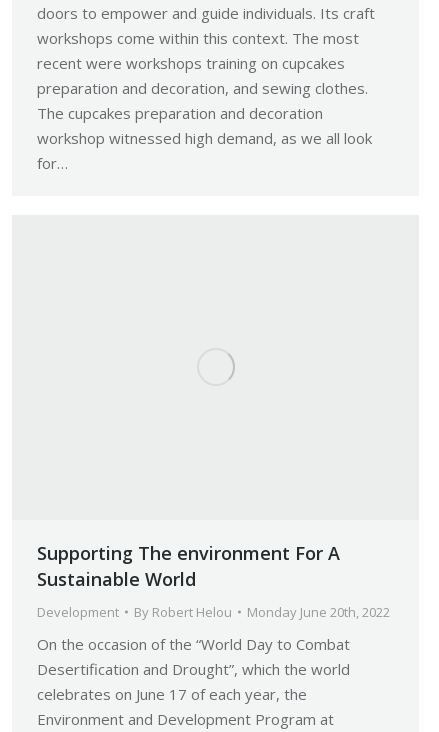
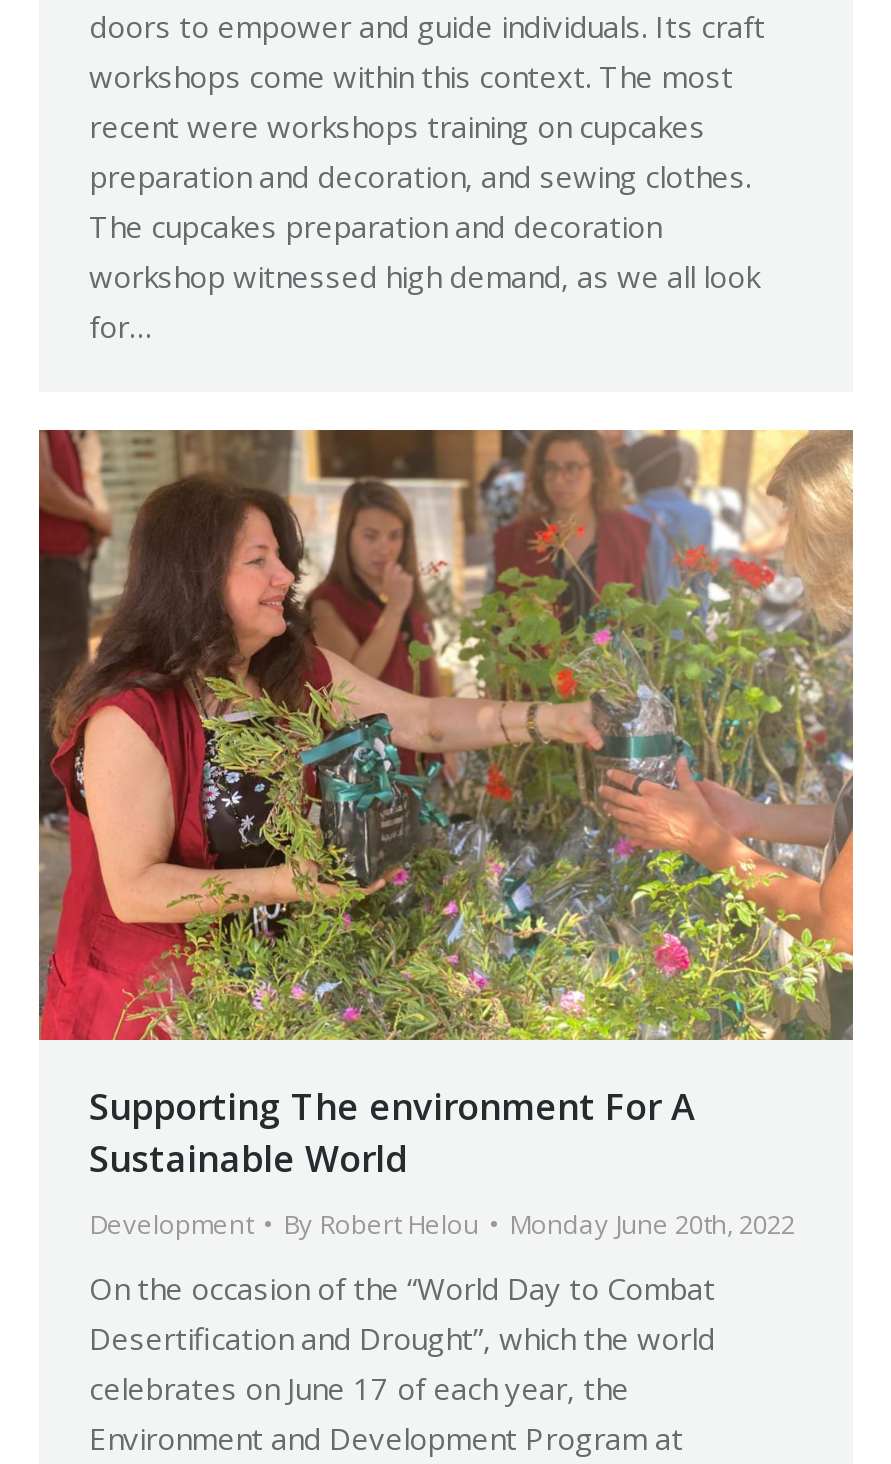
none -> [37,428,855,1042] [image]

